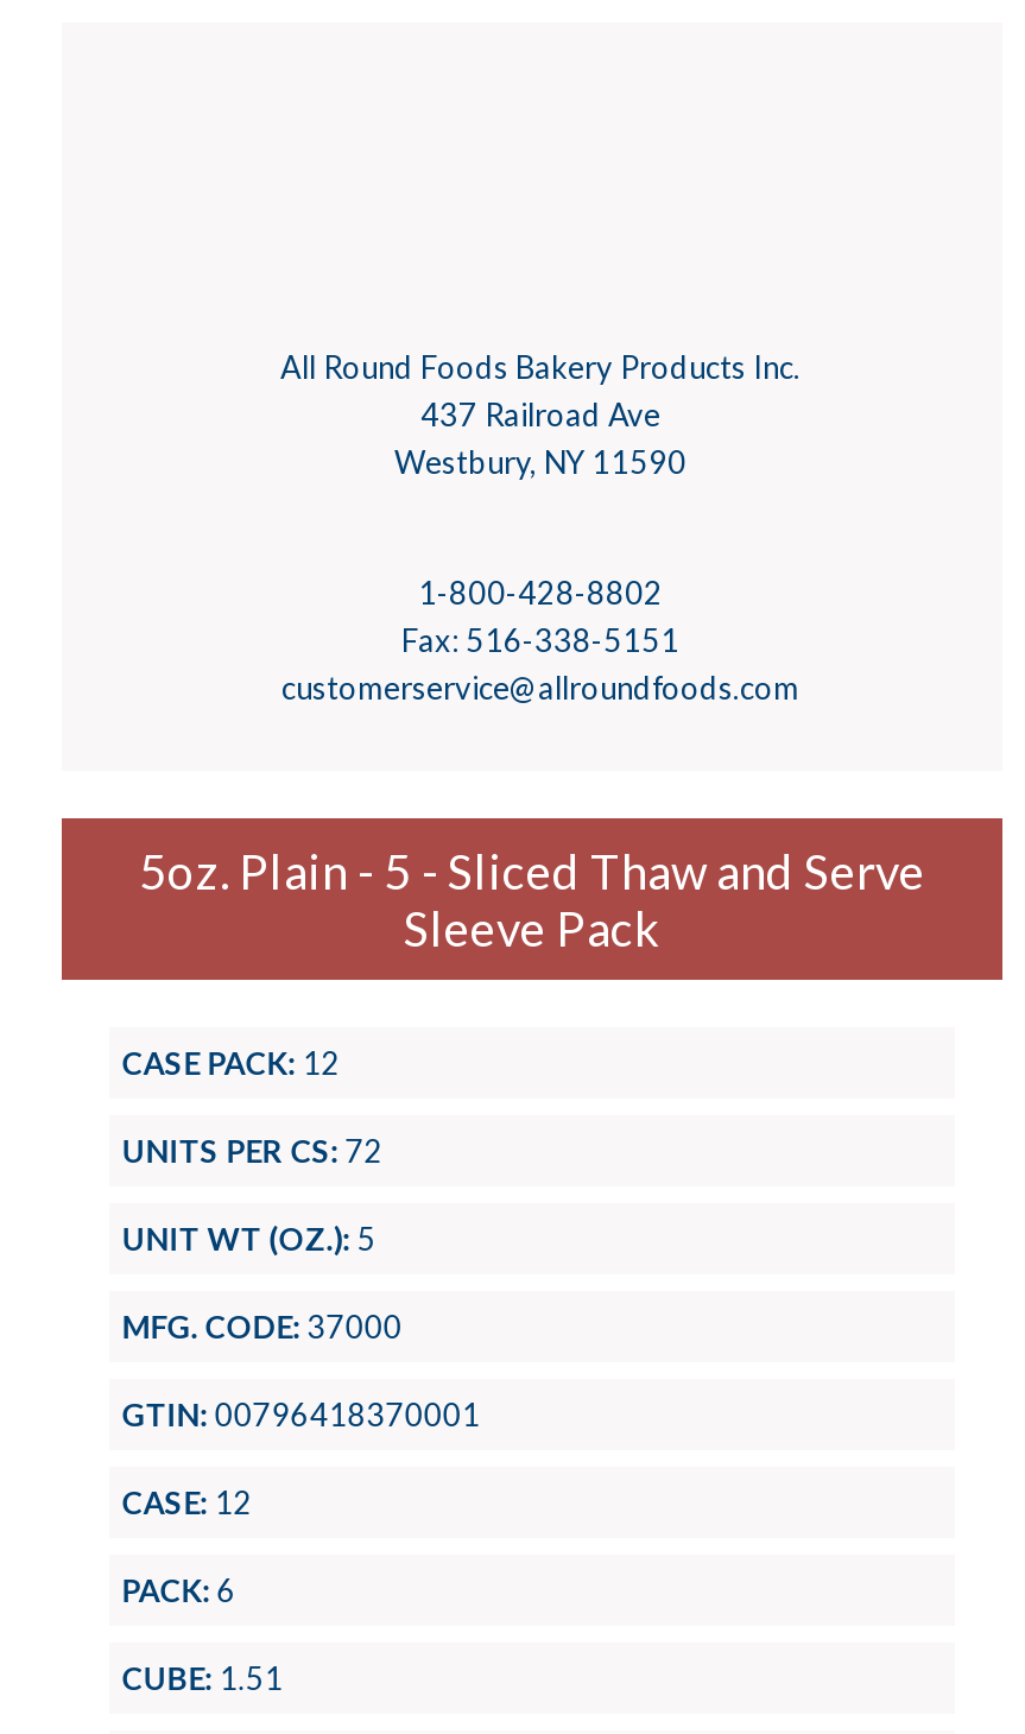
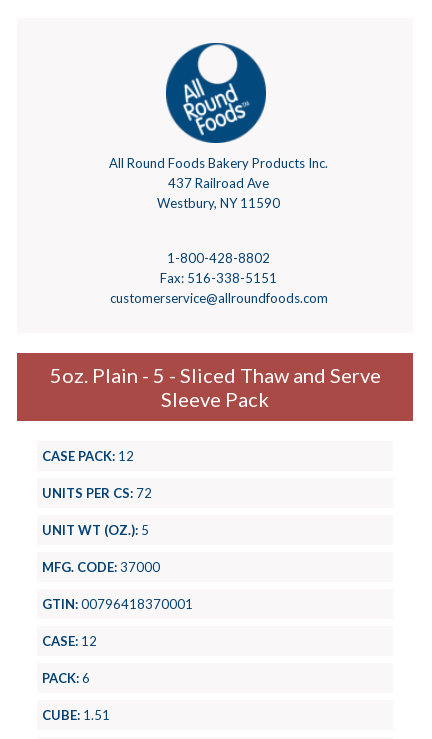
none -> [165,42,267,144] [image]

